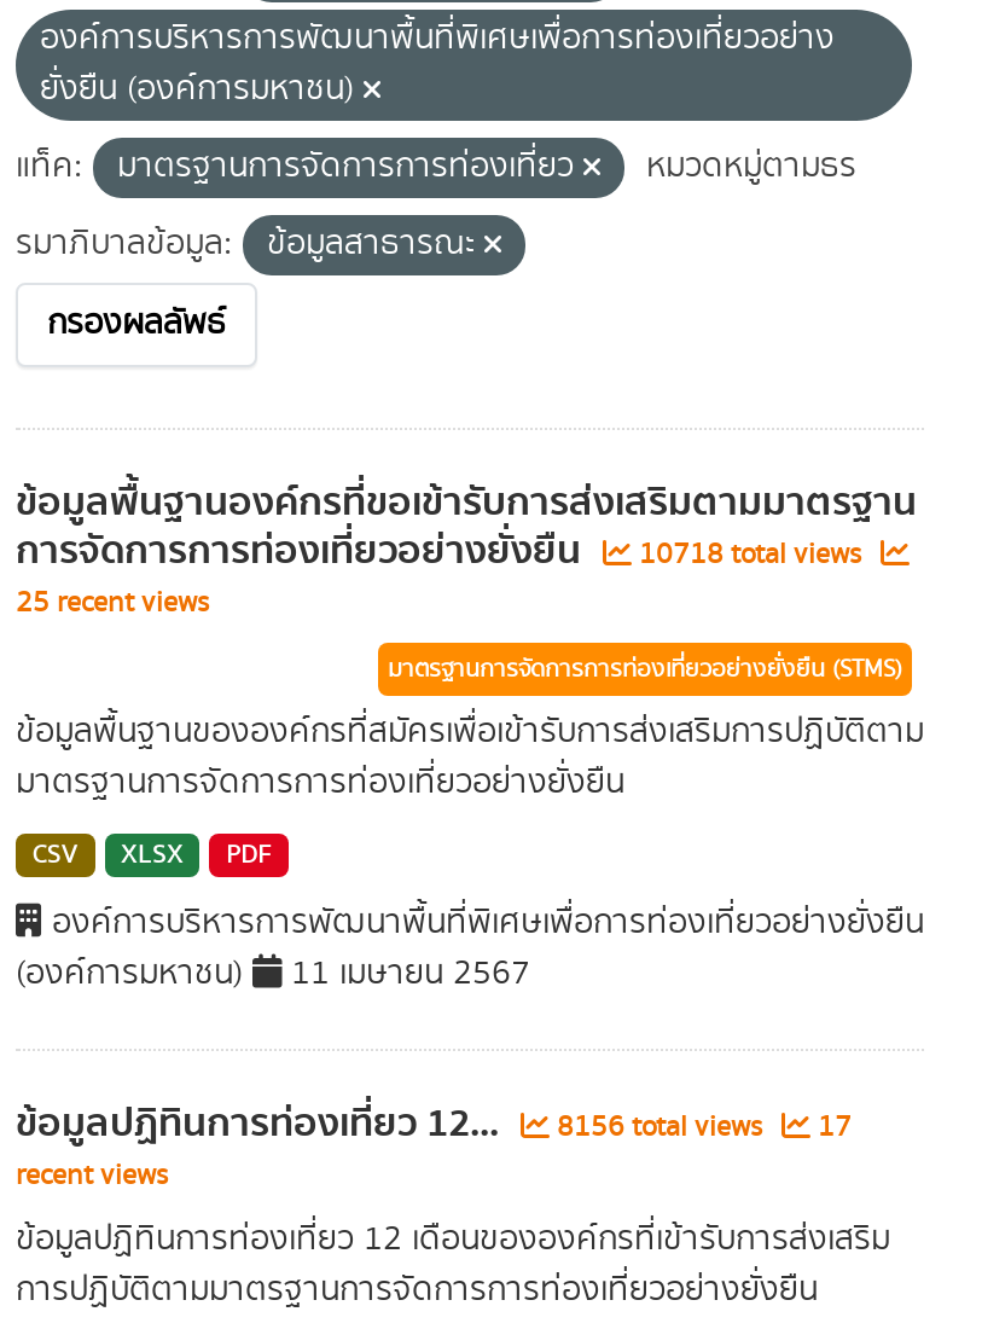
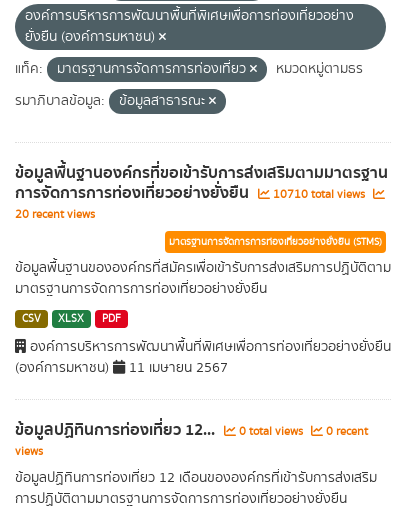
[47,299,226,347] กรองผลลัพธ์ -> none
[16,519,868,582] การจัดการการท่องเที่ยวอย่างยั่งยืน 10718 total views -> [15,180,368,206] การจัดการการท่องเที่ยวอย่างยั่งยืน 10710 total views
[16,582,209,623] 25 recent views -> [15,206,95,223] 20 recent views
[16,1106,852,1196] 8156 total views | 17 | recent views -> [15,423,368,460] 0 total views | 0 recent | views

